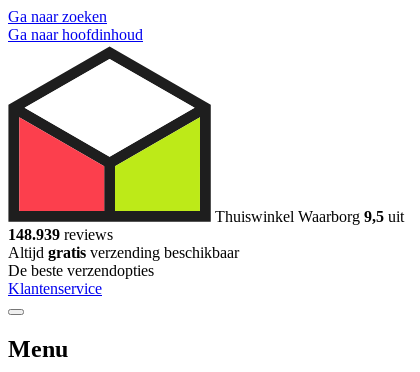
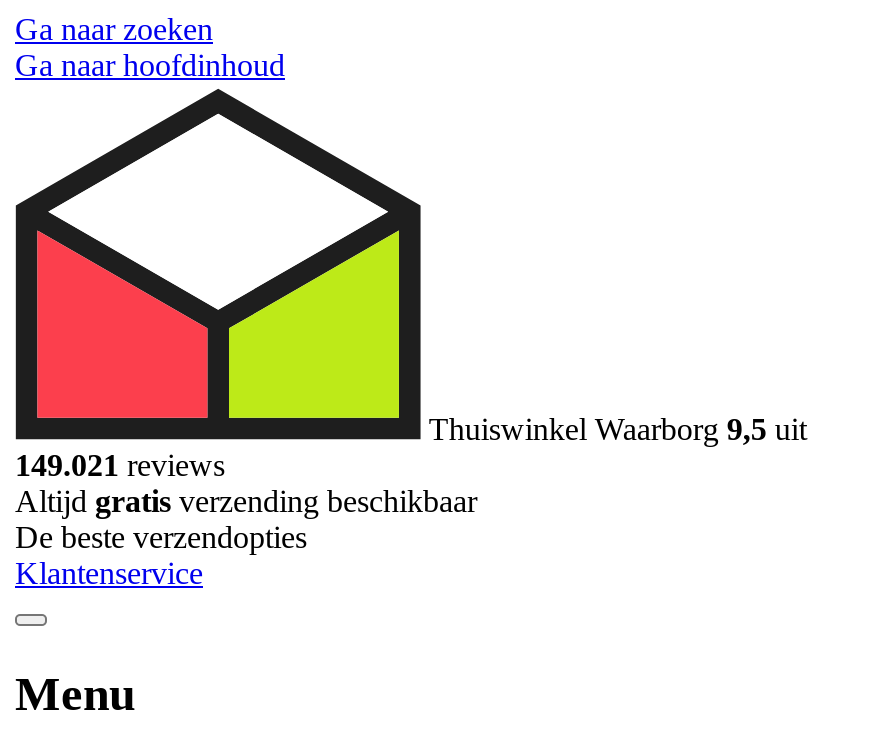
[8,226,113,243] 148.939 reviews -> [15,448,225,482] 149.021 reviews

